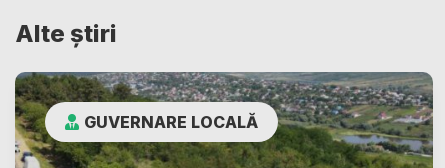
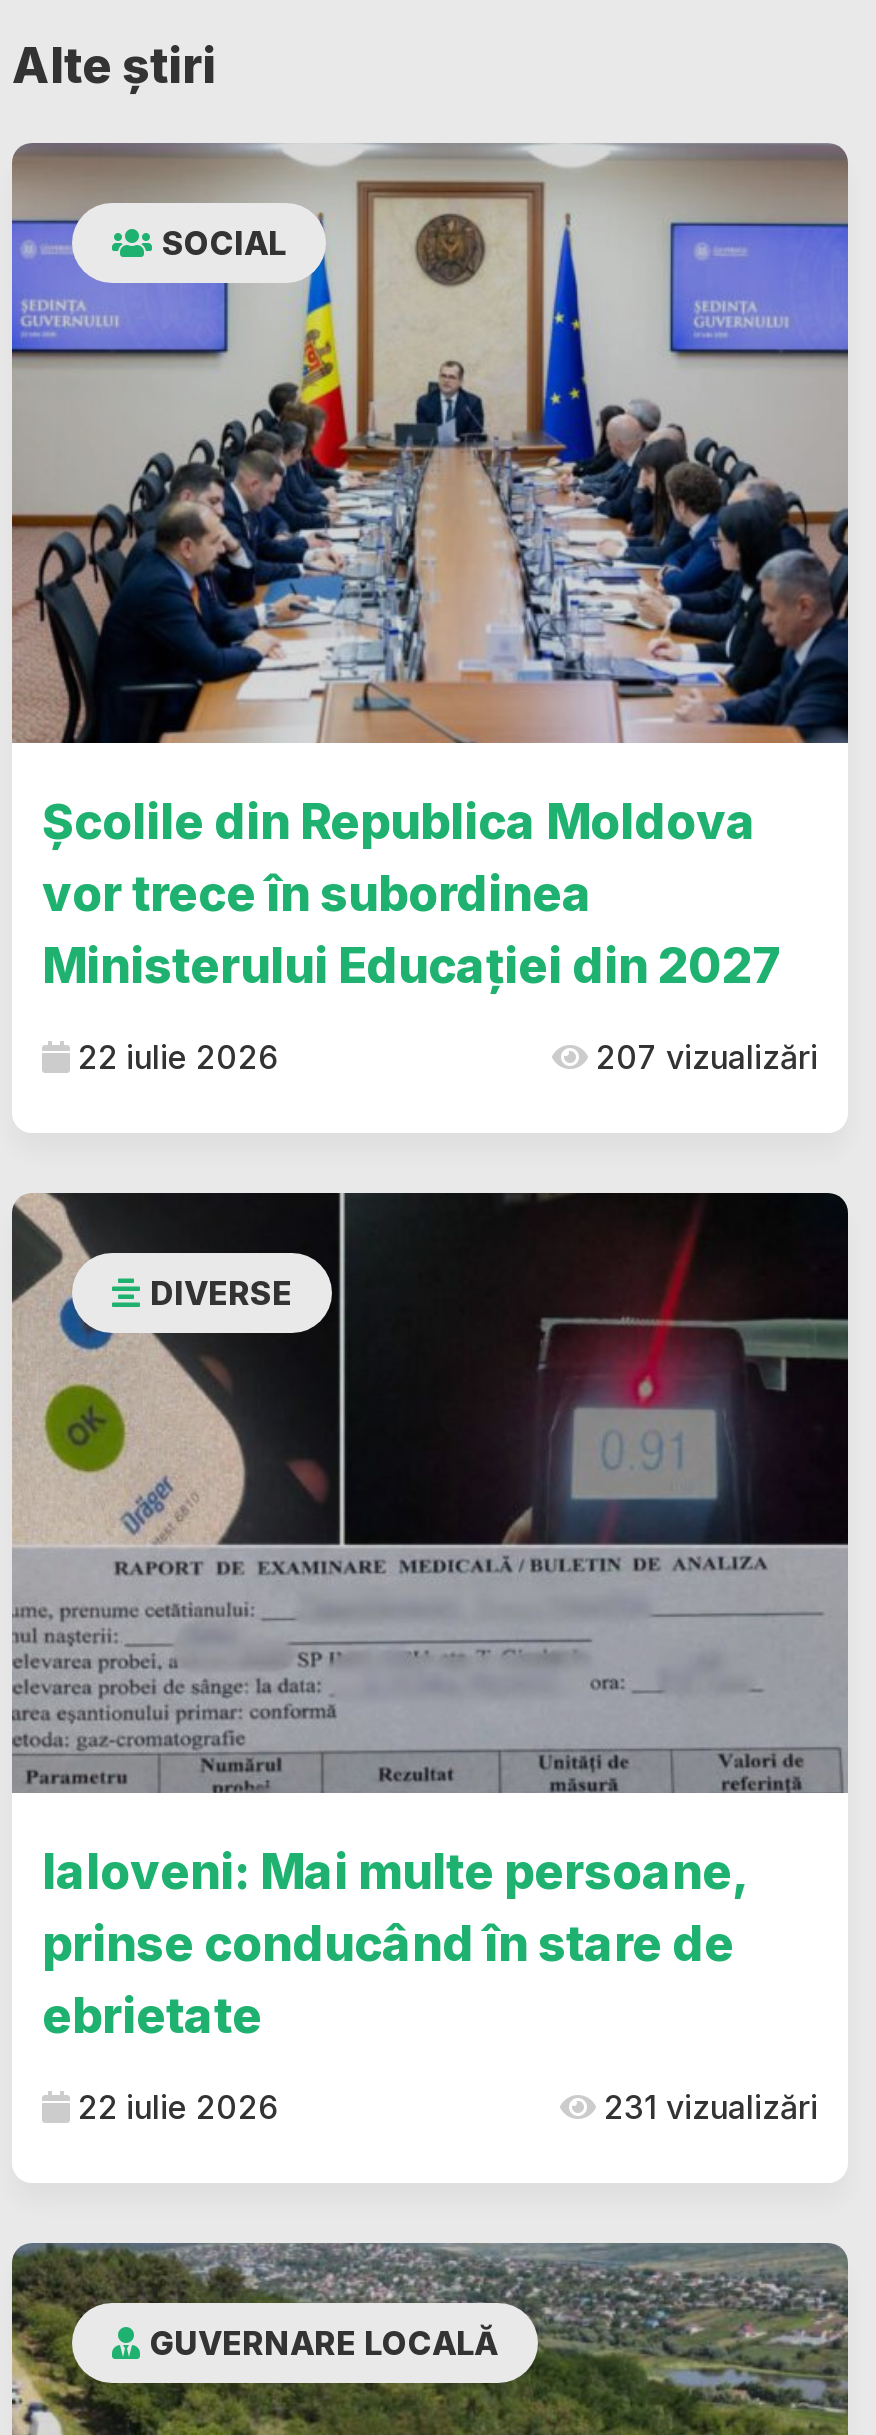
none -> [10,145,850,745] [image] | SOCIAL
none -> [12,1191,850,1793] [image] | DIVERSE
none -> [42,793,818,1077] Școlile din Republica Moldova | vor trece în subordinea | Ministerului Educației din 2027 | 22 iulie 2026 | 207 vizualizări
none -> [42,1843,818,2127] Ialoveni: Mai multe persoane, | prinse conducând în stare de | ebrietate | 22 iulie 2026 | 231 vizualizări

